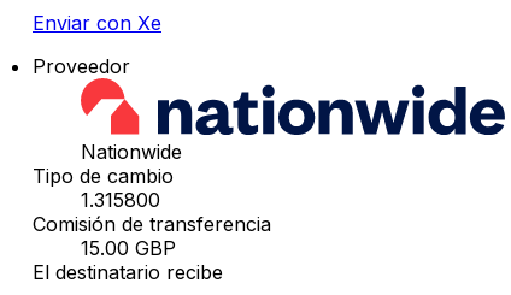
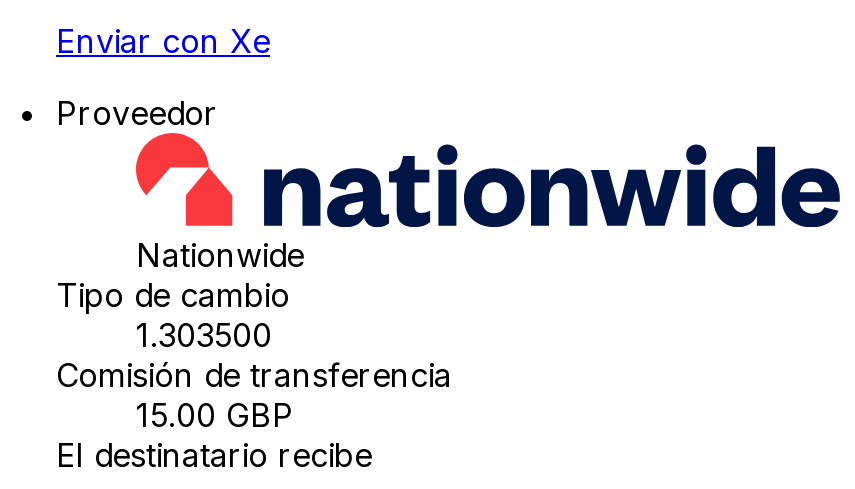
[81,188,160,212] 1.315800 -> [136,315,272,355] 1.303500

